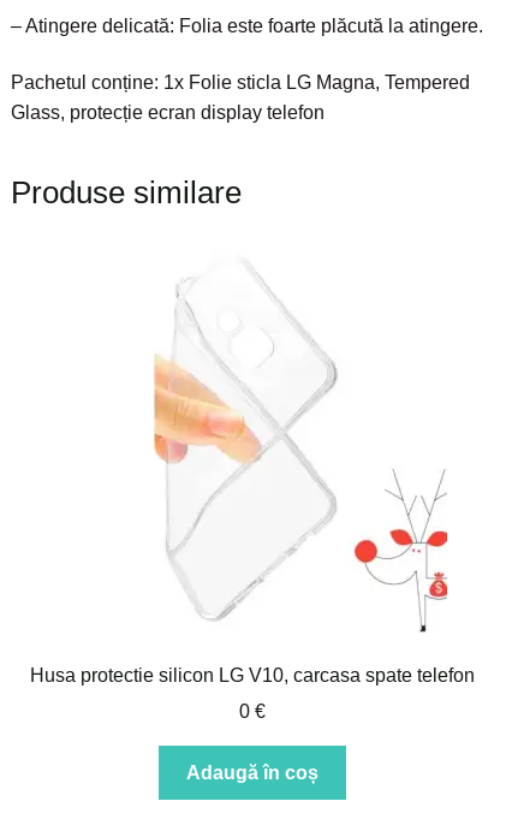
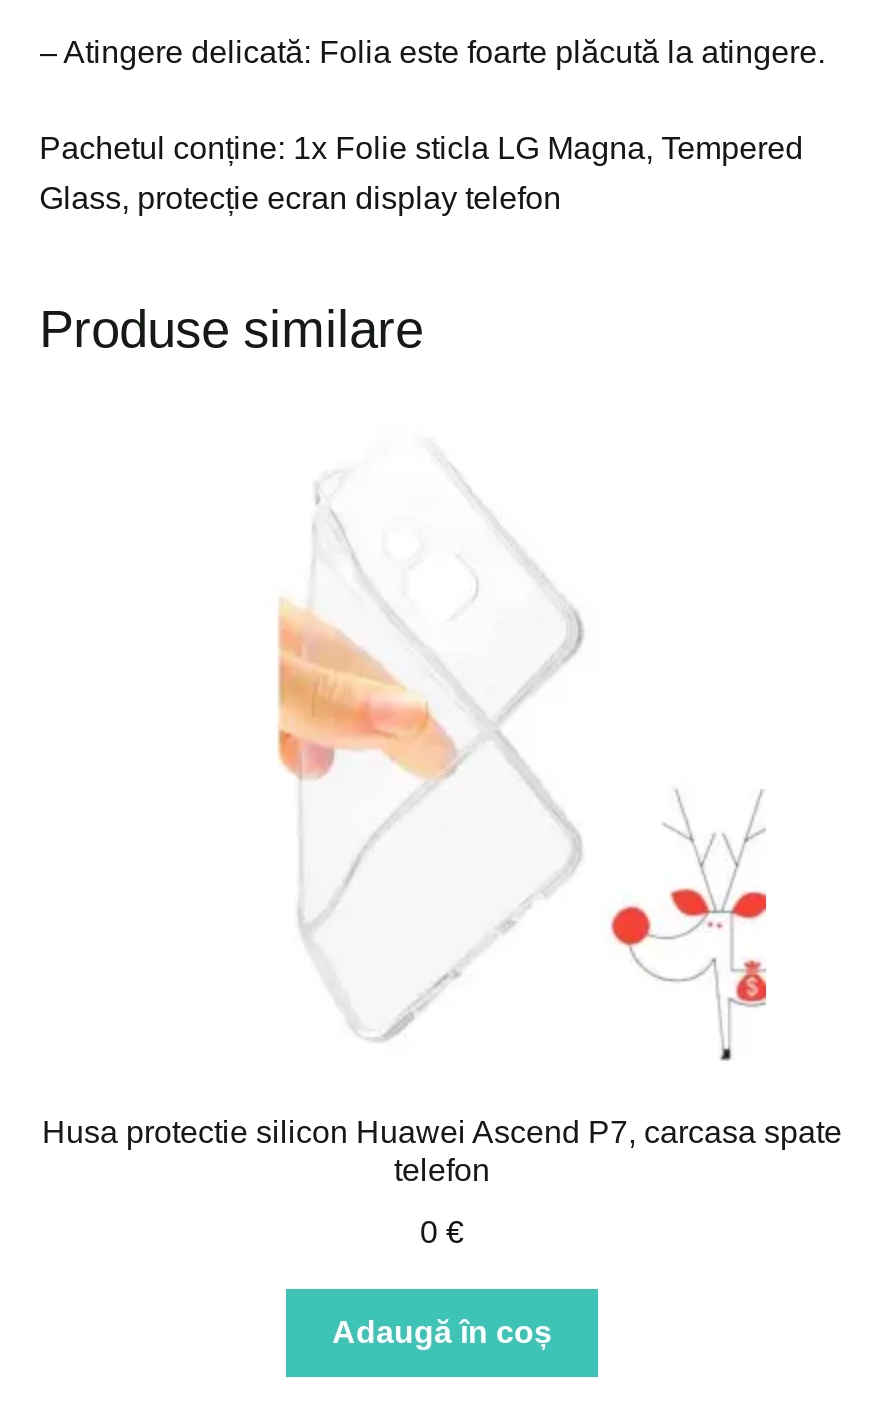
[30,665,475,685] Husa protectie silicon LG V10, carcasa spate telefon -> [42,1115,842,1187] Husa protectie silicon Huawei Ascend P7, carcasa spate | telefon

